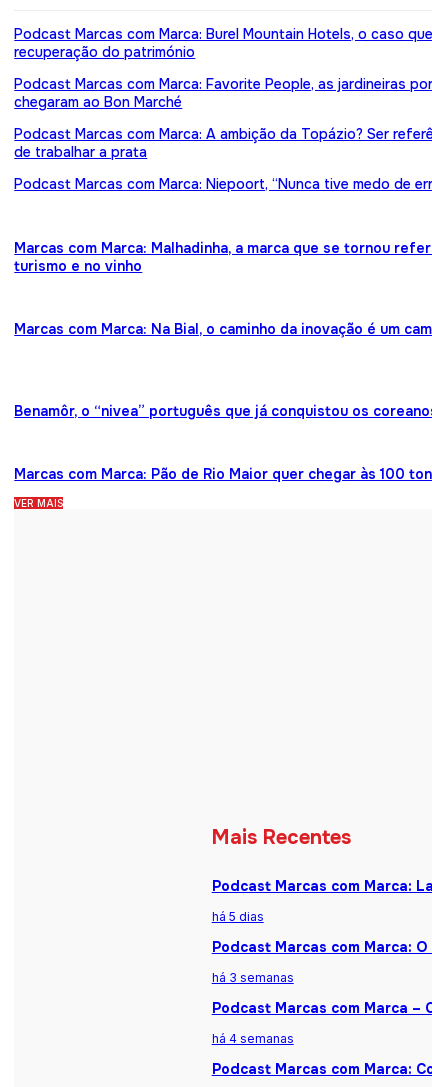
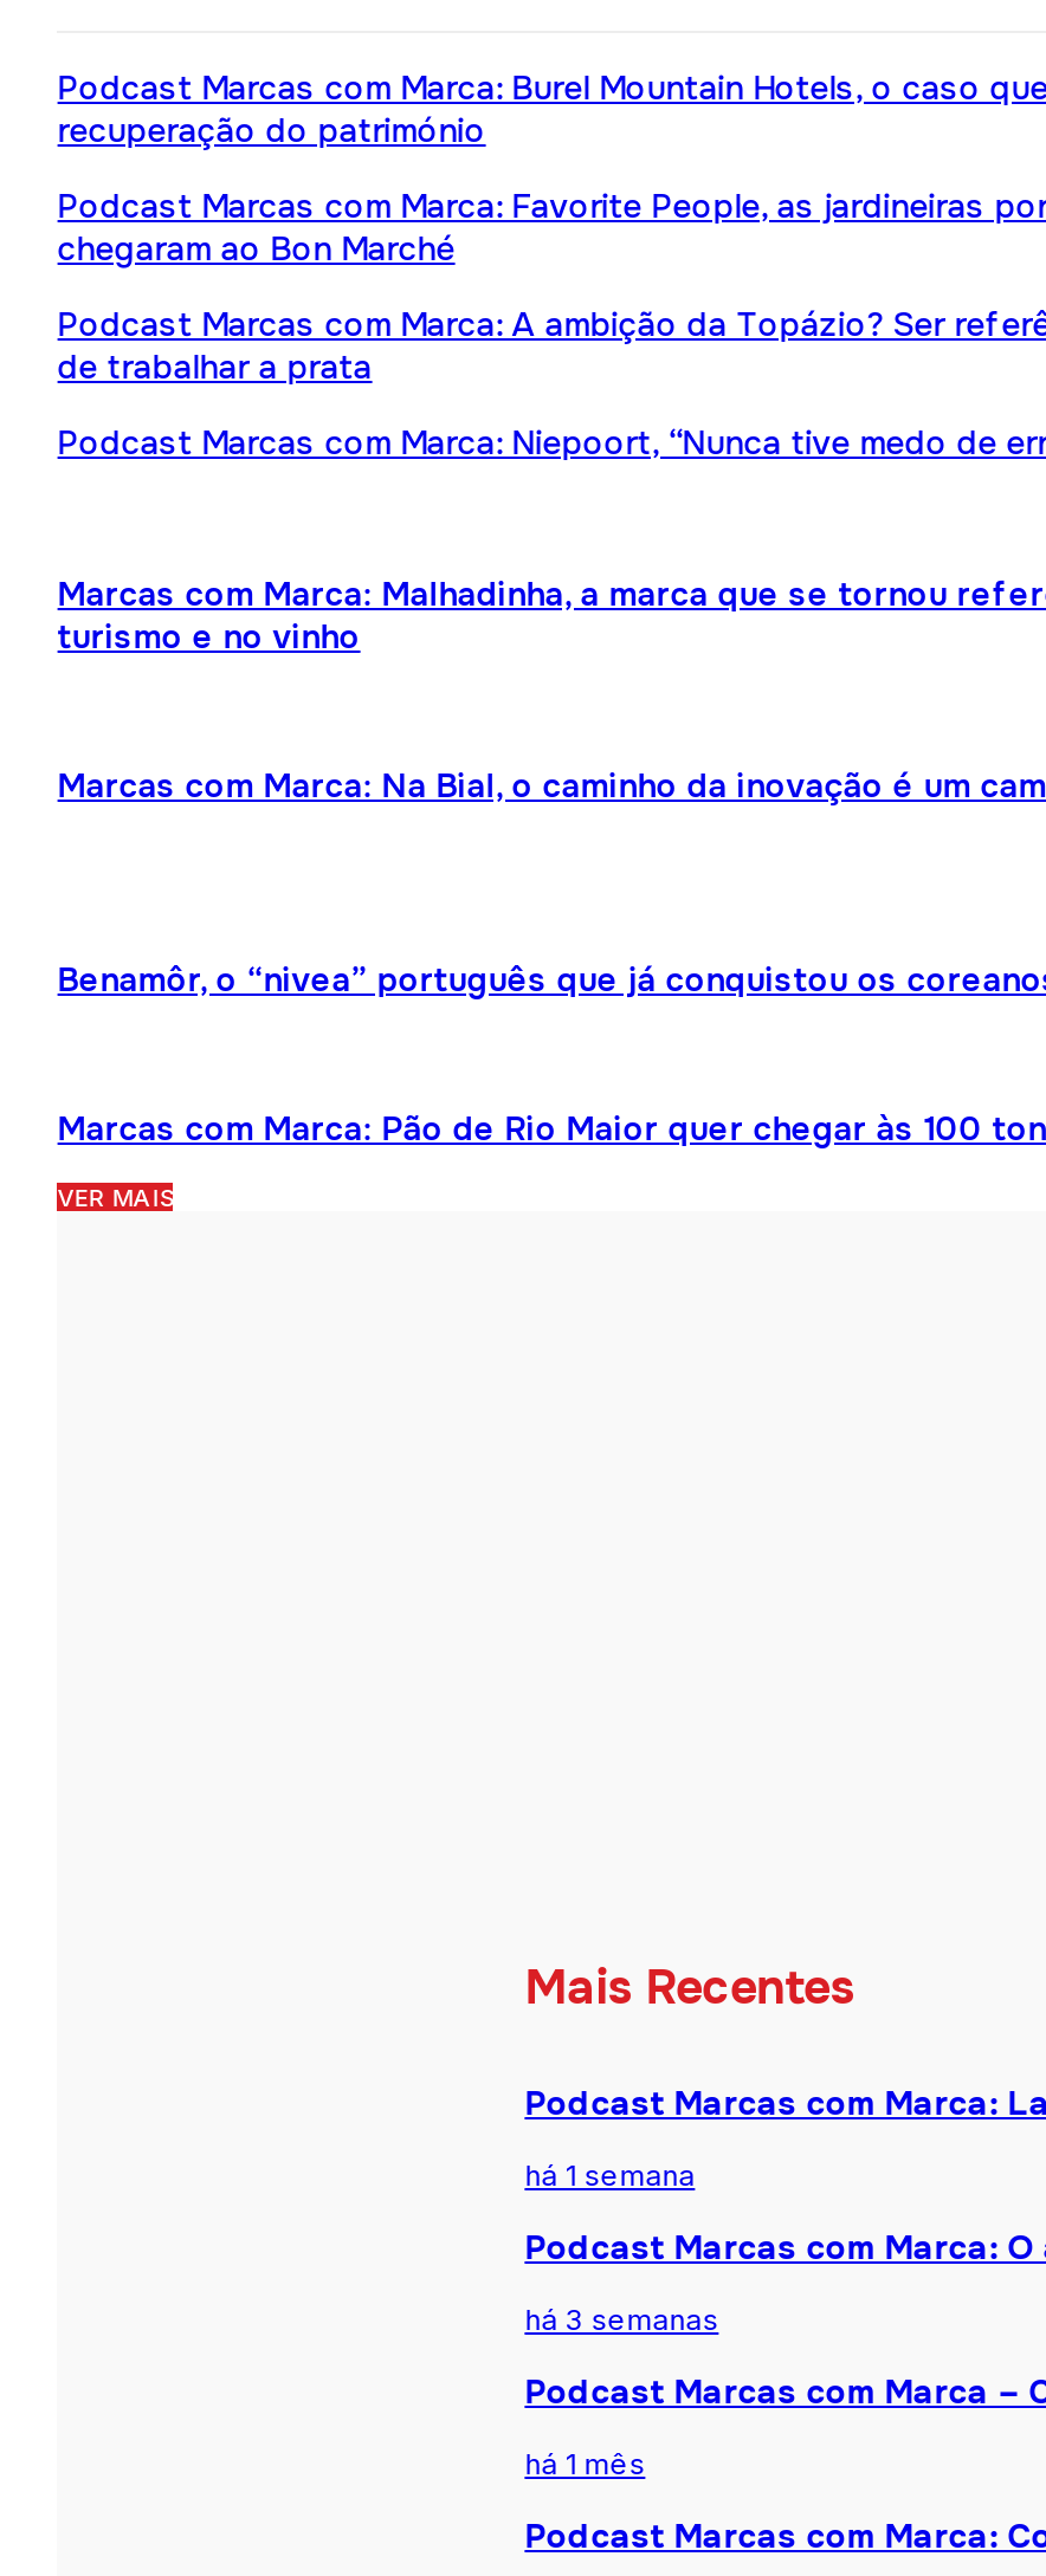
[212,909,264,924] há 5 dias -> [525,2158,695,2193] há 1 semana
[212,1031,294,1046] há 4 semanas -> [525,2446,645,2482] há 1 mês

